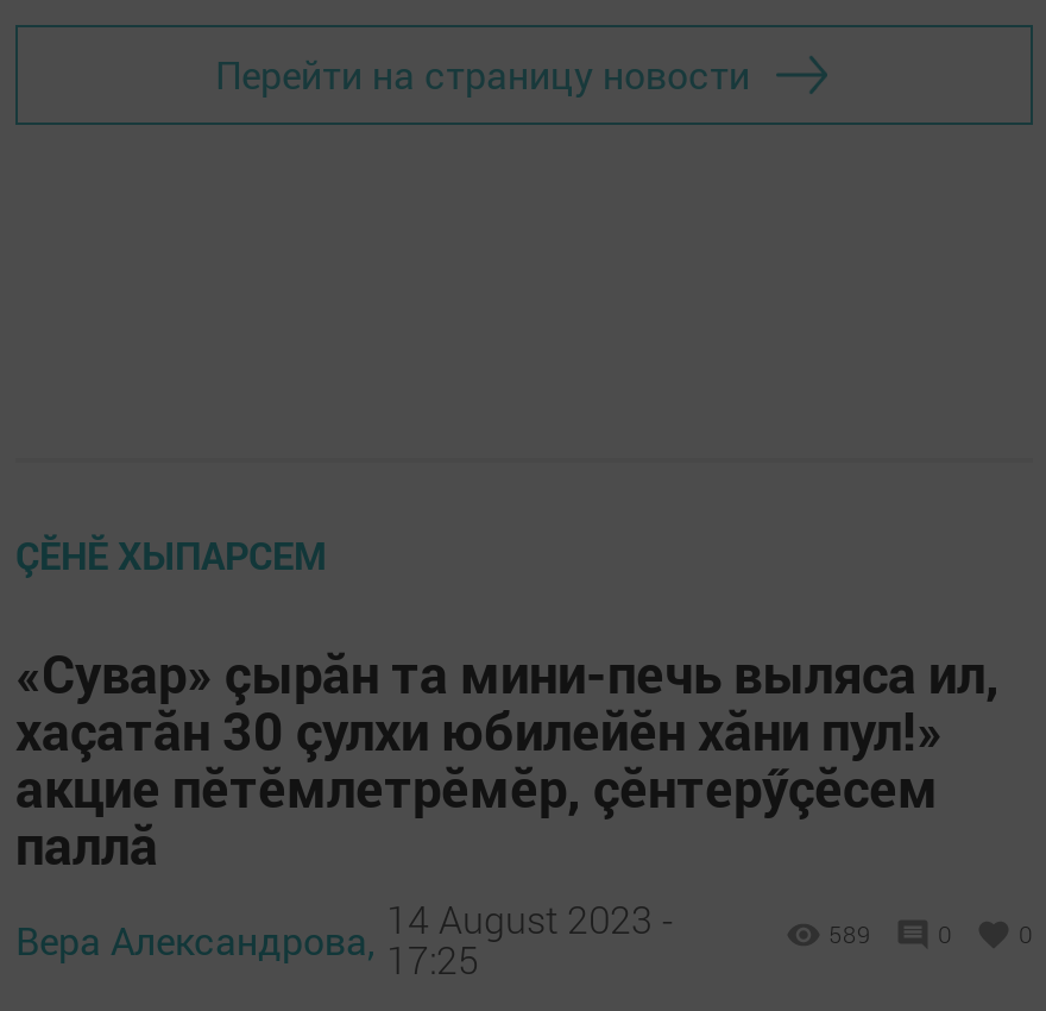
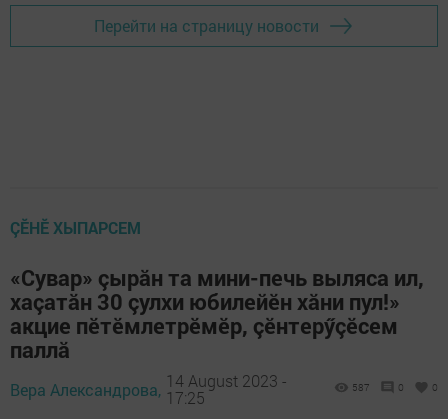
[828,919,871,950] 589 -> [352,381,370,394] 587

